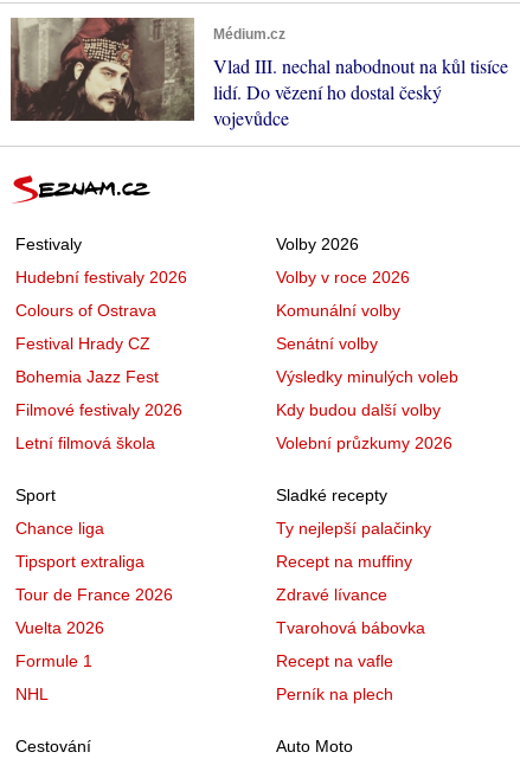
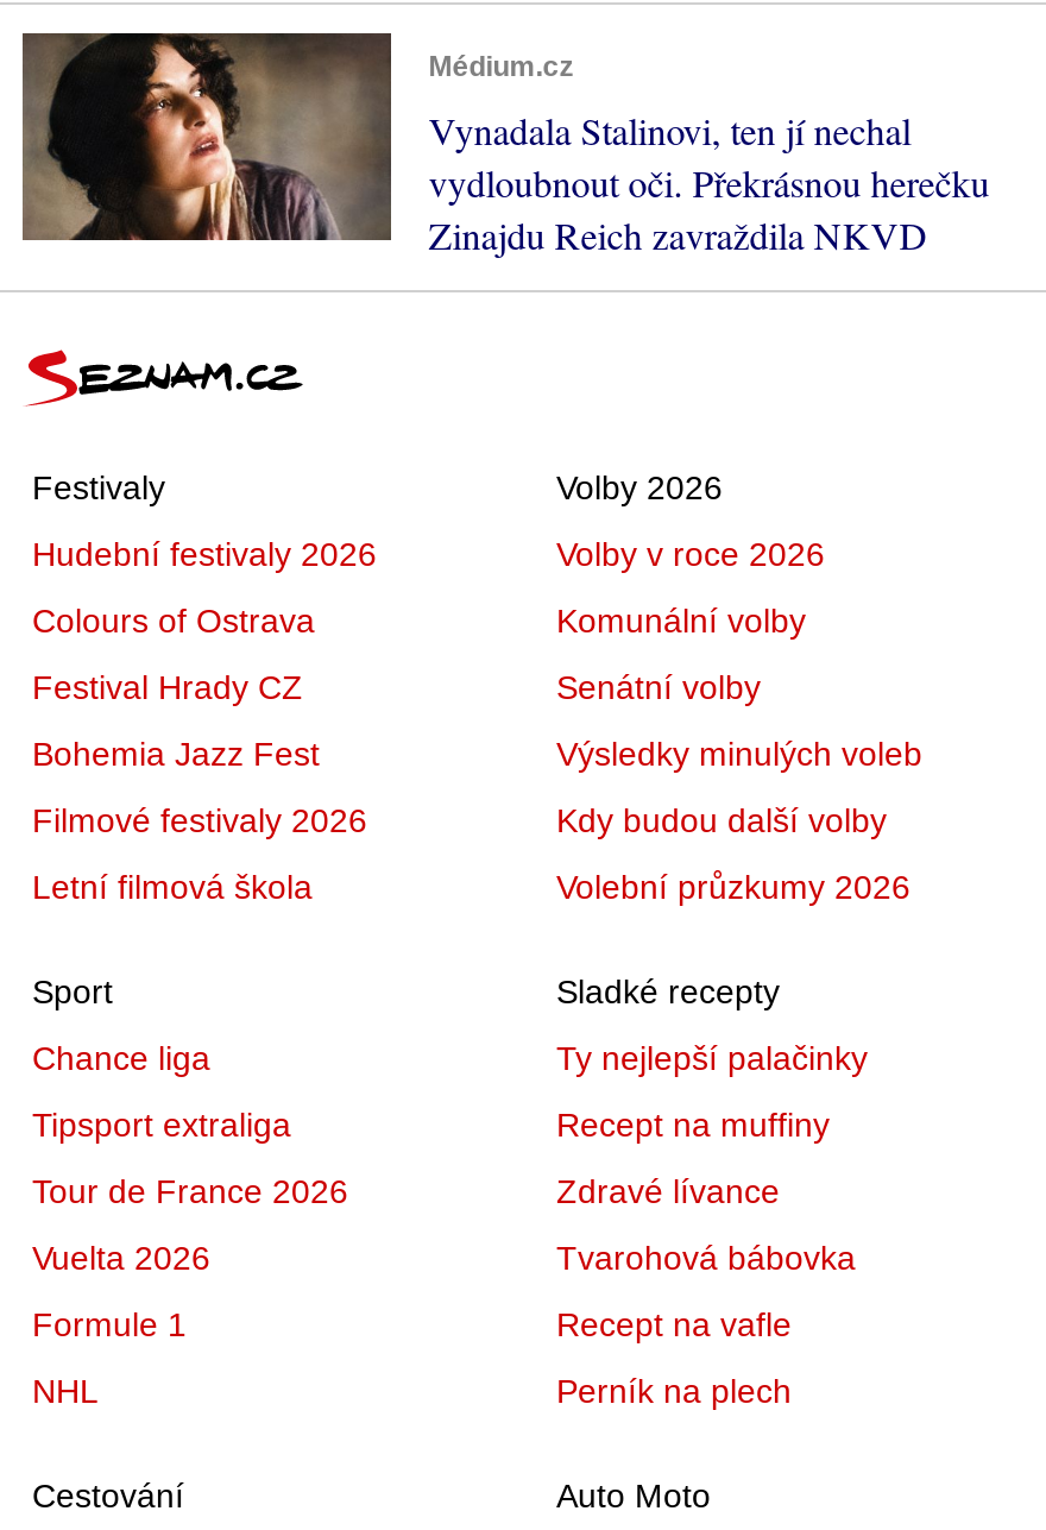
[11,17,508,130] [image] | Vlad III. nechal nabodnout na kůl tisíce | lidí. Do vězení ho dostal český | vojevůdce -> [23,32,989,259] [image] | Vynadala Stalinovi, ten jí nechal | vydloubnout oči. Překrásnou herečku | Zinajdu Reich zavraždila NKVD

